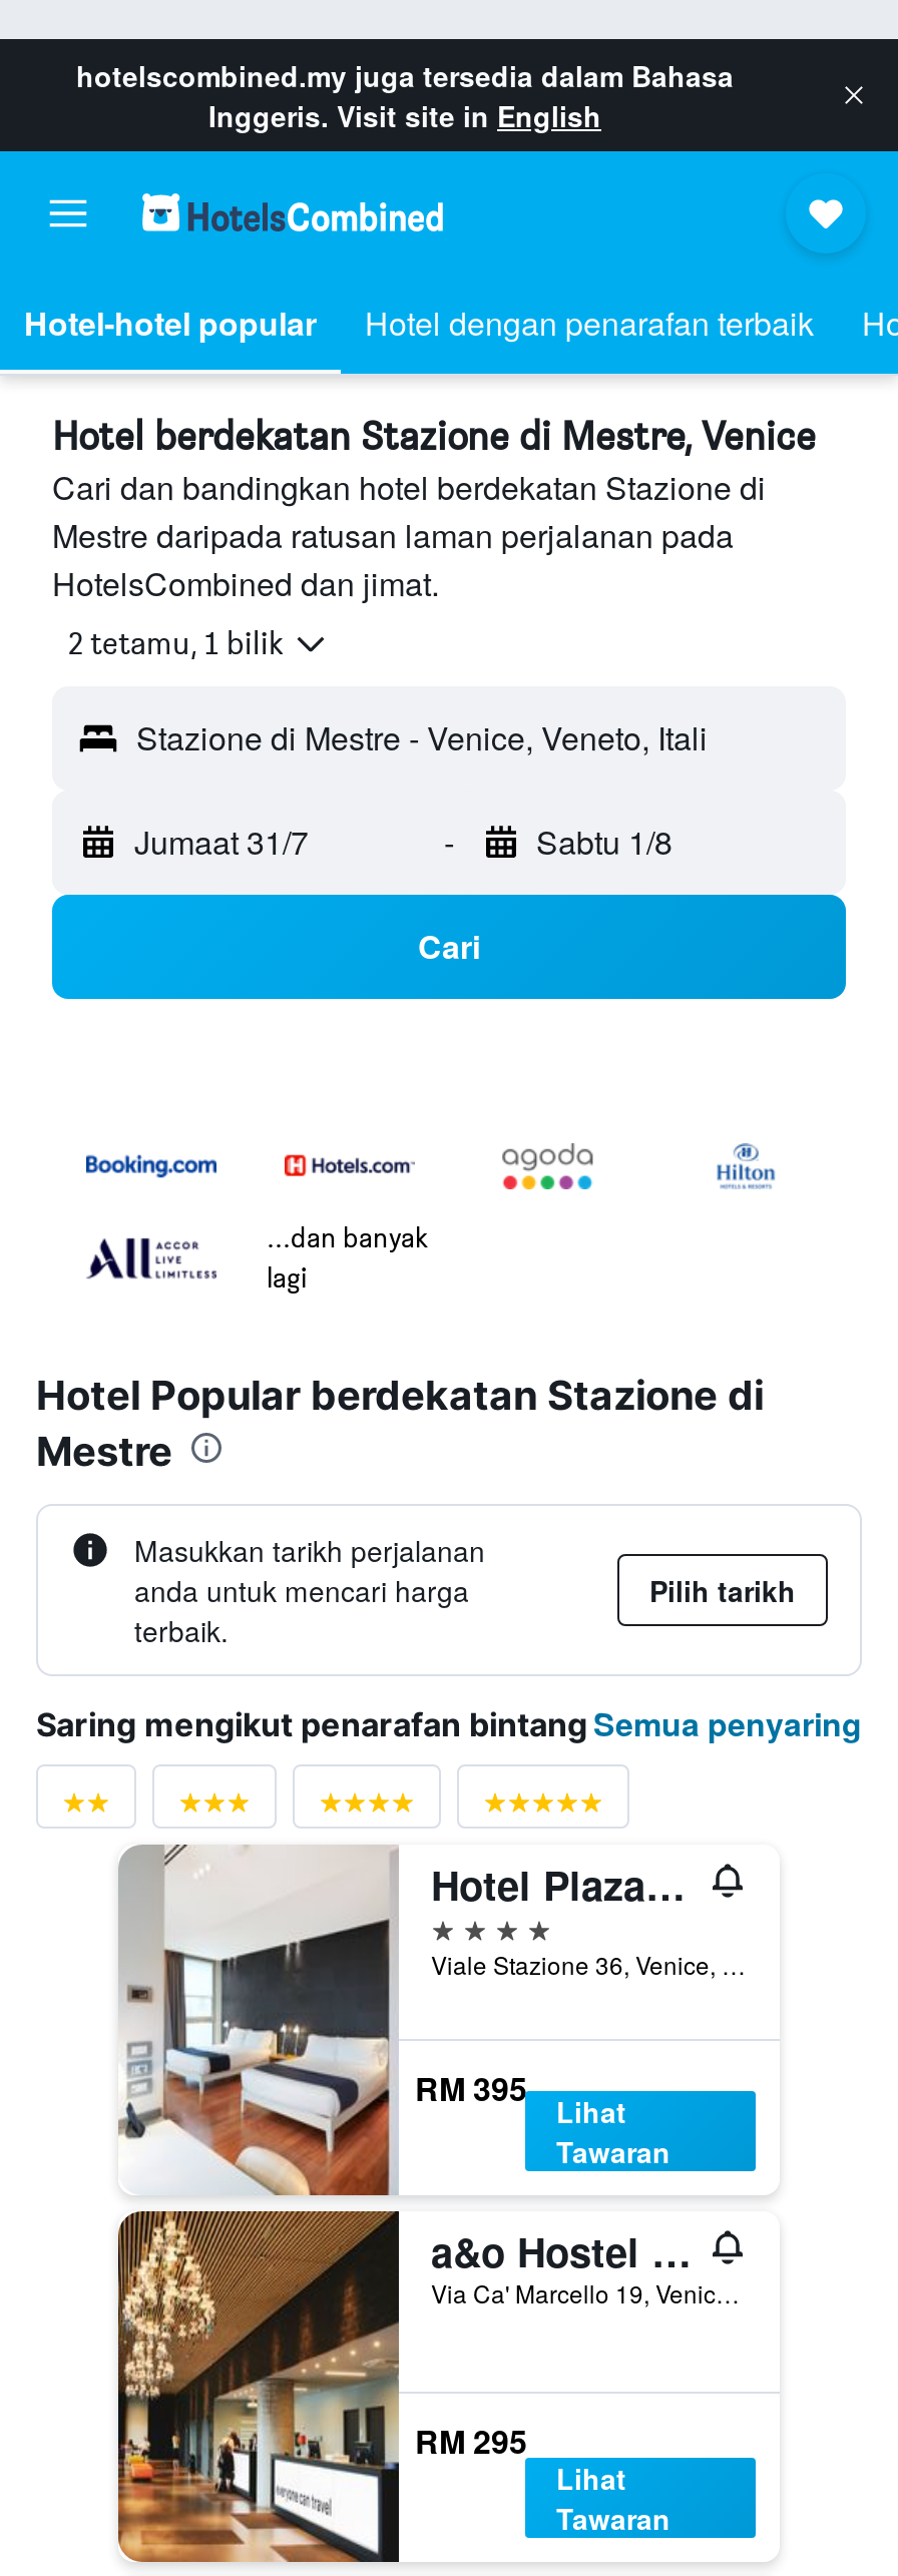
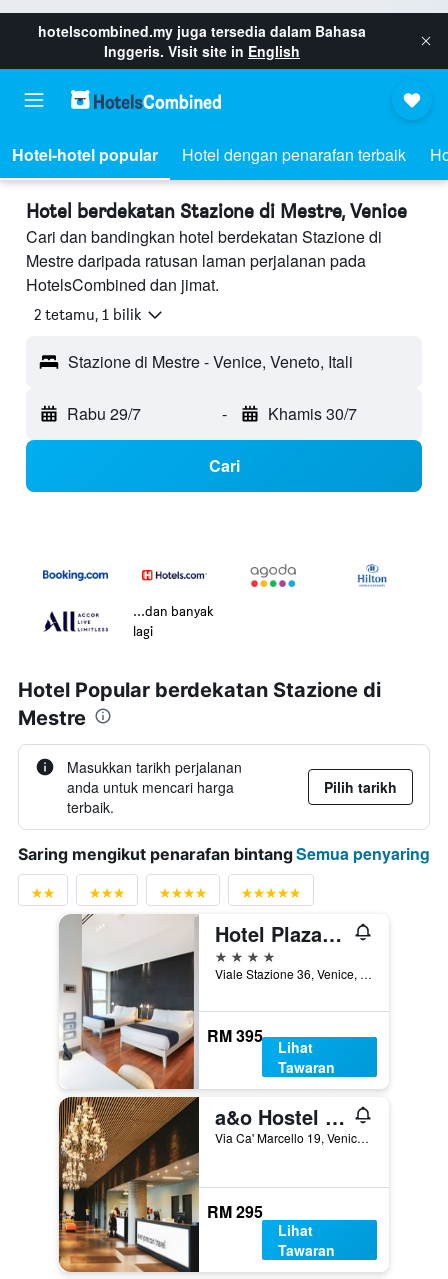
[134,819,309,865] Jumaat 31/7 -> [67,402,141,425] Rabu 29/7
[536,819,672,865] Sabtu 1/8 -> [267,402,356,425] Khamis 30/7

